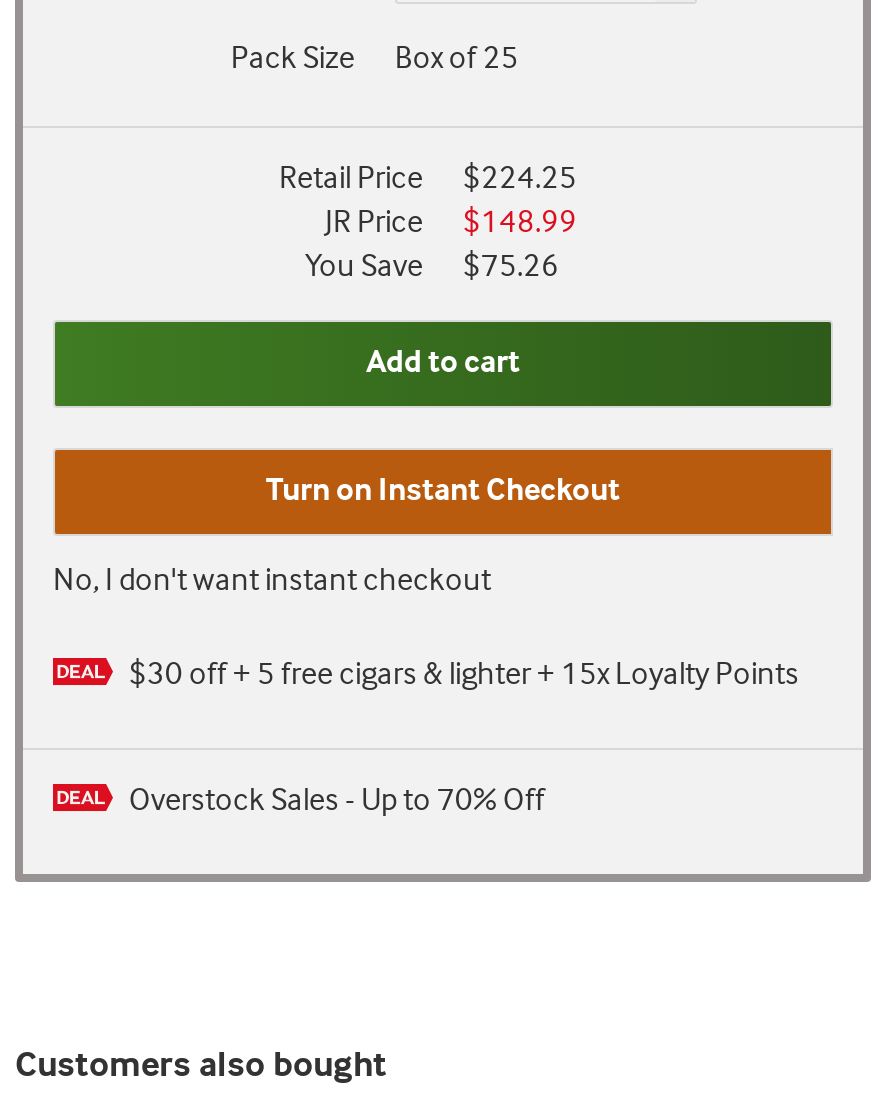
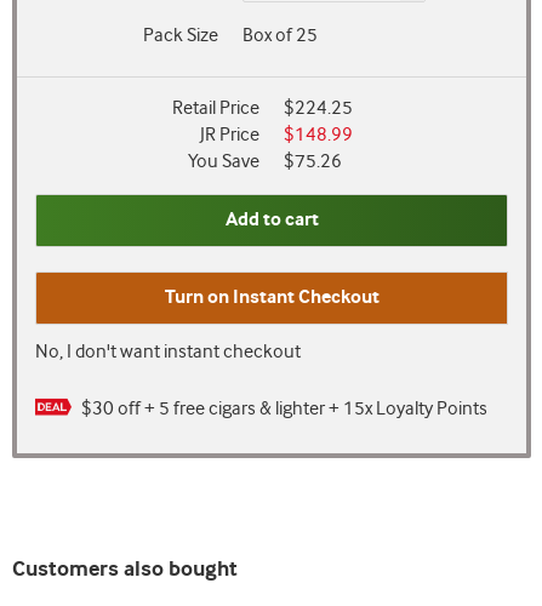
[129,782,545,820] Overstock Sales - Up to 70% Off -> none

